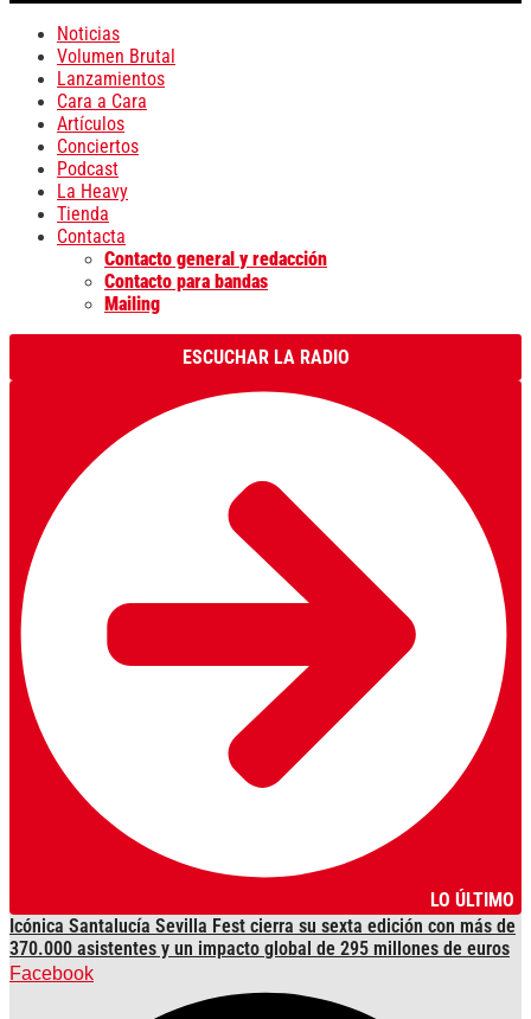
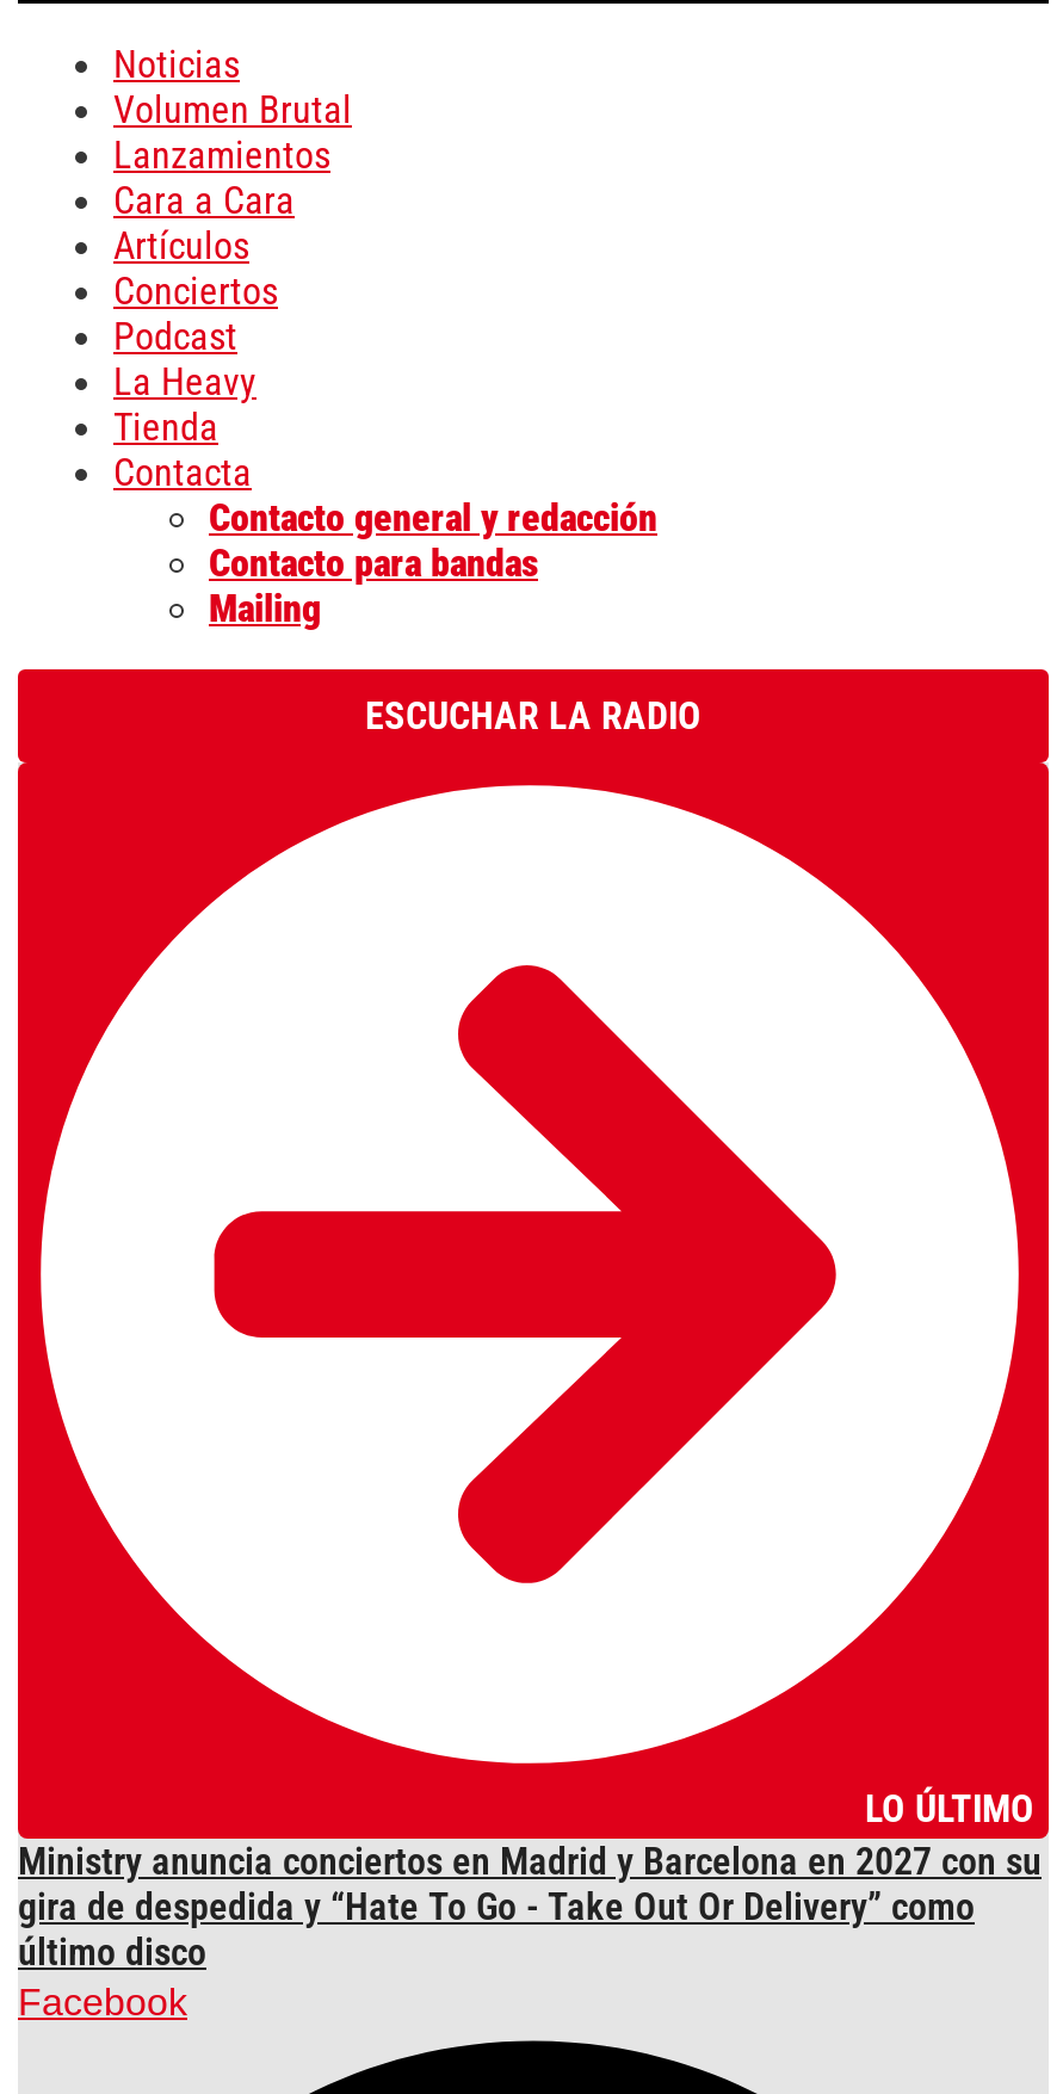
[9,915,516,960] Icónica Santalucía Sevilla Fest cierra su sexta edición con más de | 370.000 asistentes y un impacto global de 295 millones de euros -> [18,1839,1042,1975] Ministry anuncia conciertos en Madrid y Barcelona en 2027 con su | gira de despedida y “Hate To Go - Take Out Or Delivery” como | último disco

